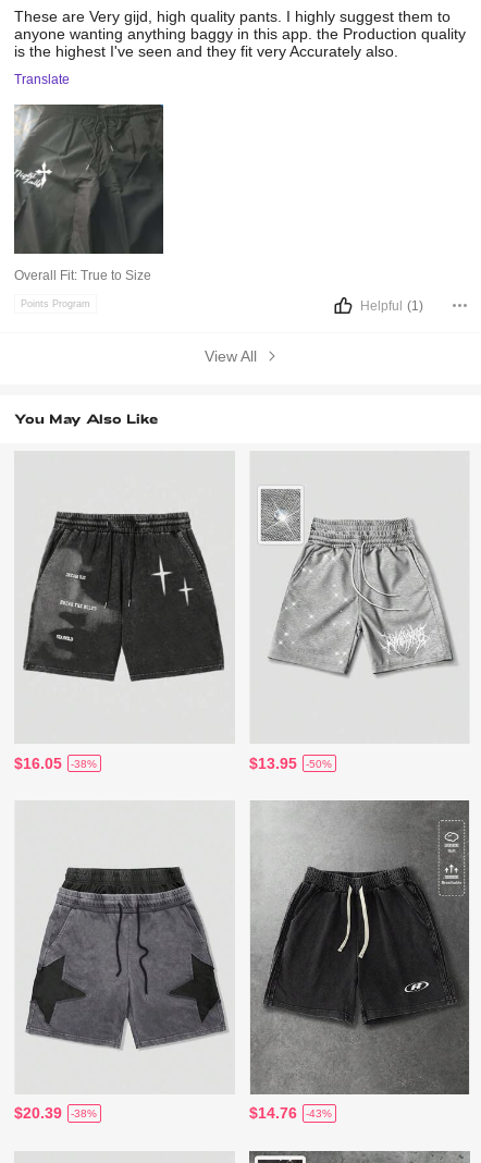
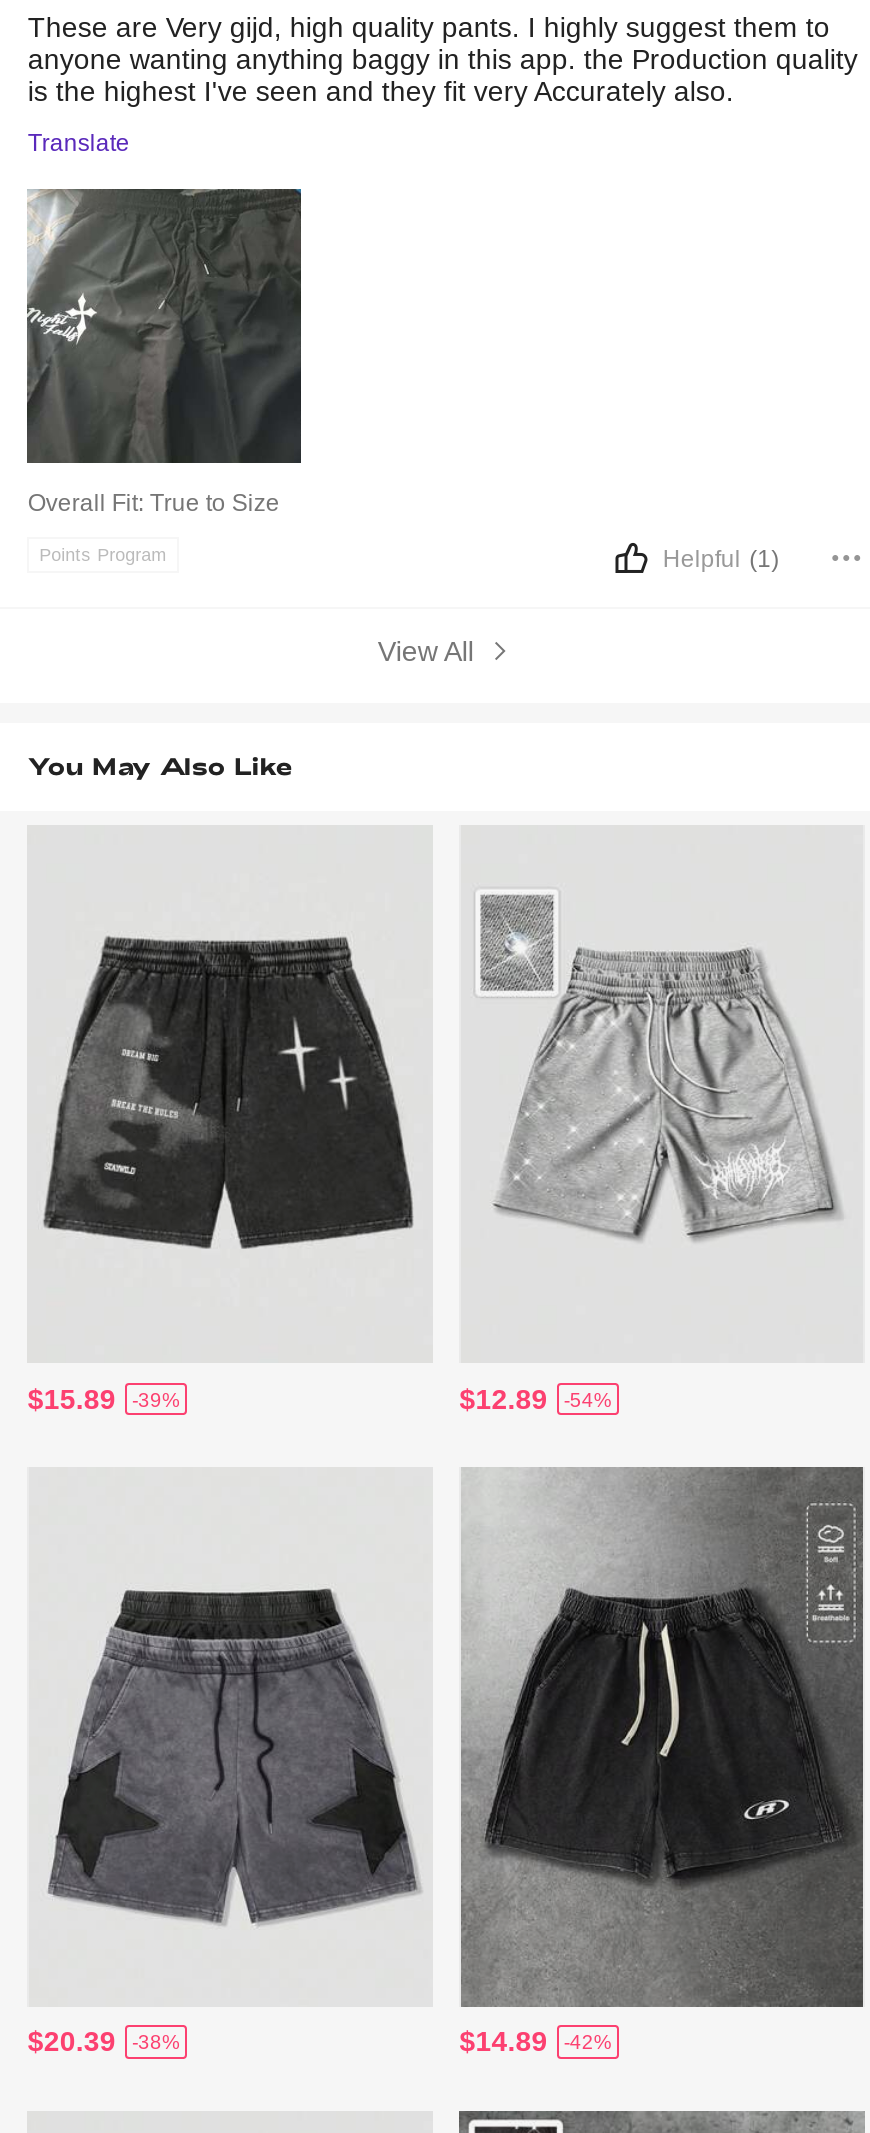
[14,754,62,772] $16.05 -> [28,1382,116,1414] $15.89
[71,758,97,770] -38% -> [132,1388,180,1410] -39%
[249,754,297,772] $13.95 -> [459,1382,547,1414] $12.89
[306,758,332,770] -50% -> [564,1388,612,1410] -54%
[249,1104,297,1121] $14.76 -> [459,2025,547,2057] $14.89
[306,1107,332,1119] -43% -> [564,2031,612,2053] -42%

